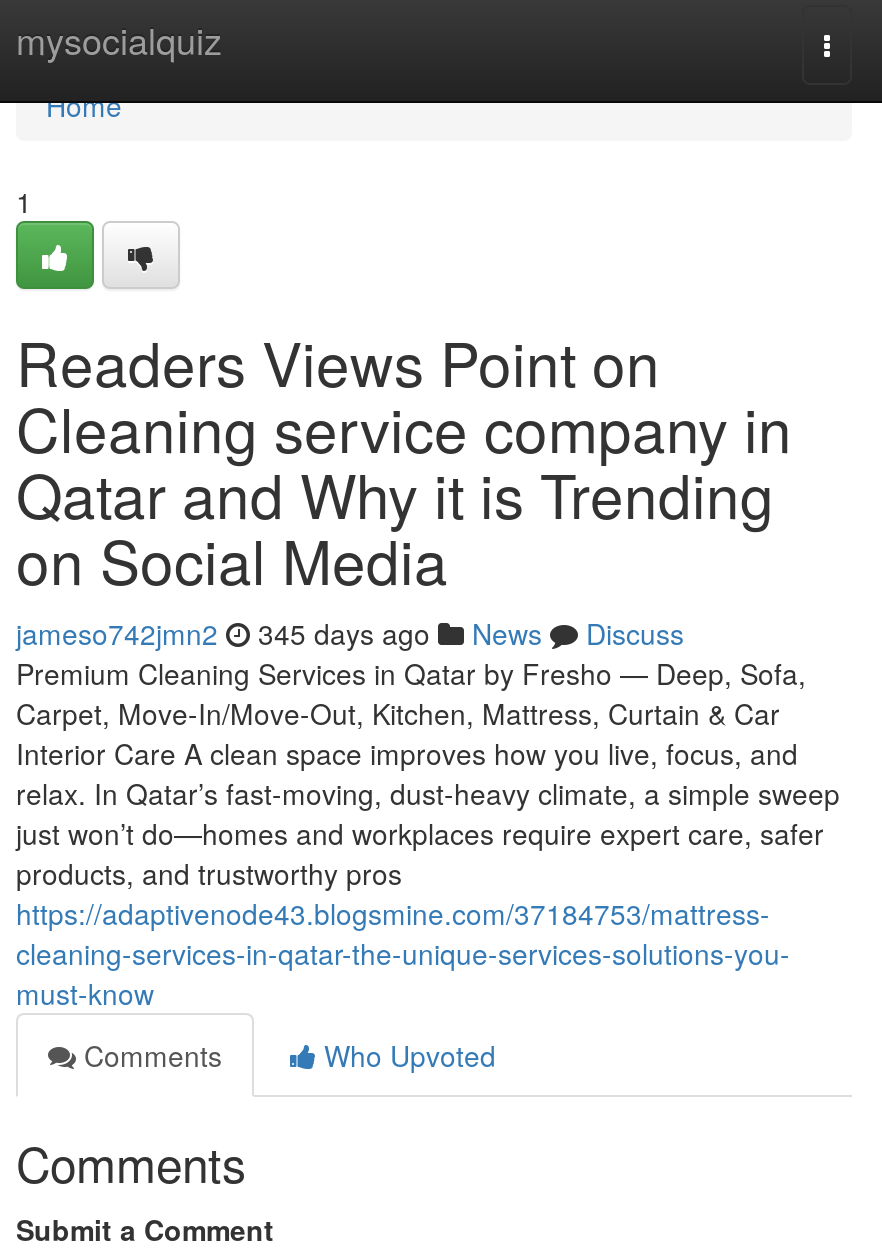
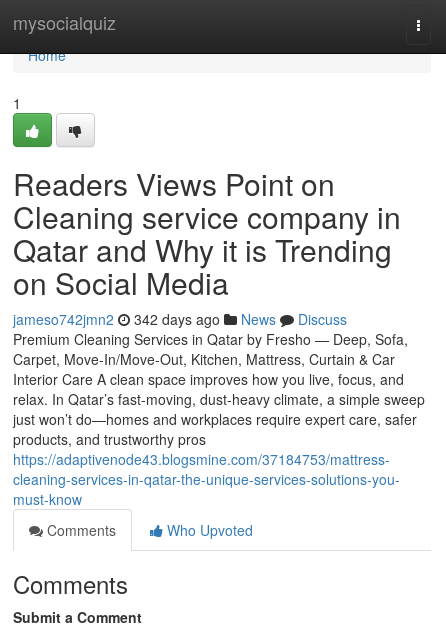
[16,613,684,653] jameso742jmn2 345 days ago News Discuss -> [13,309,347,329] jameso742jmn2 342 days ago News Discuss

